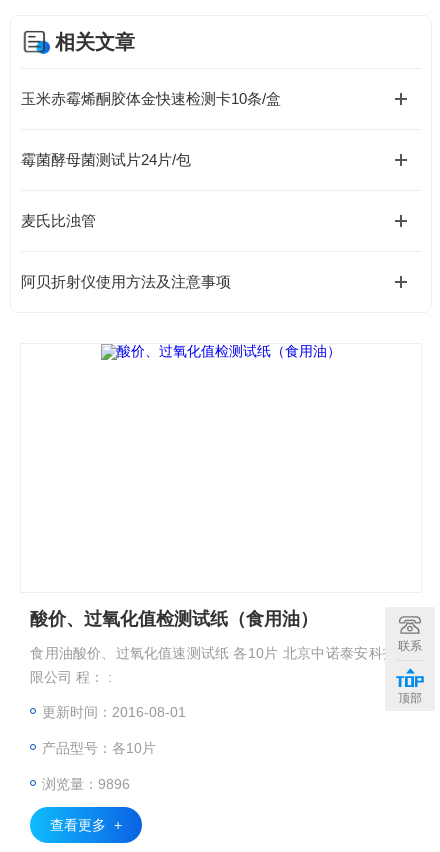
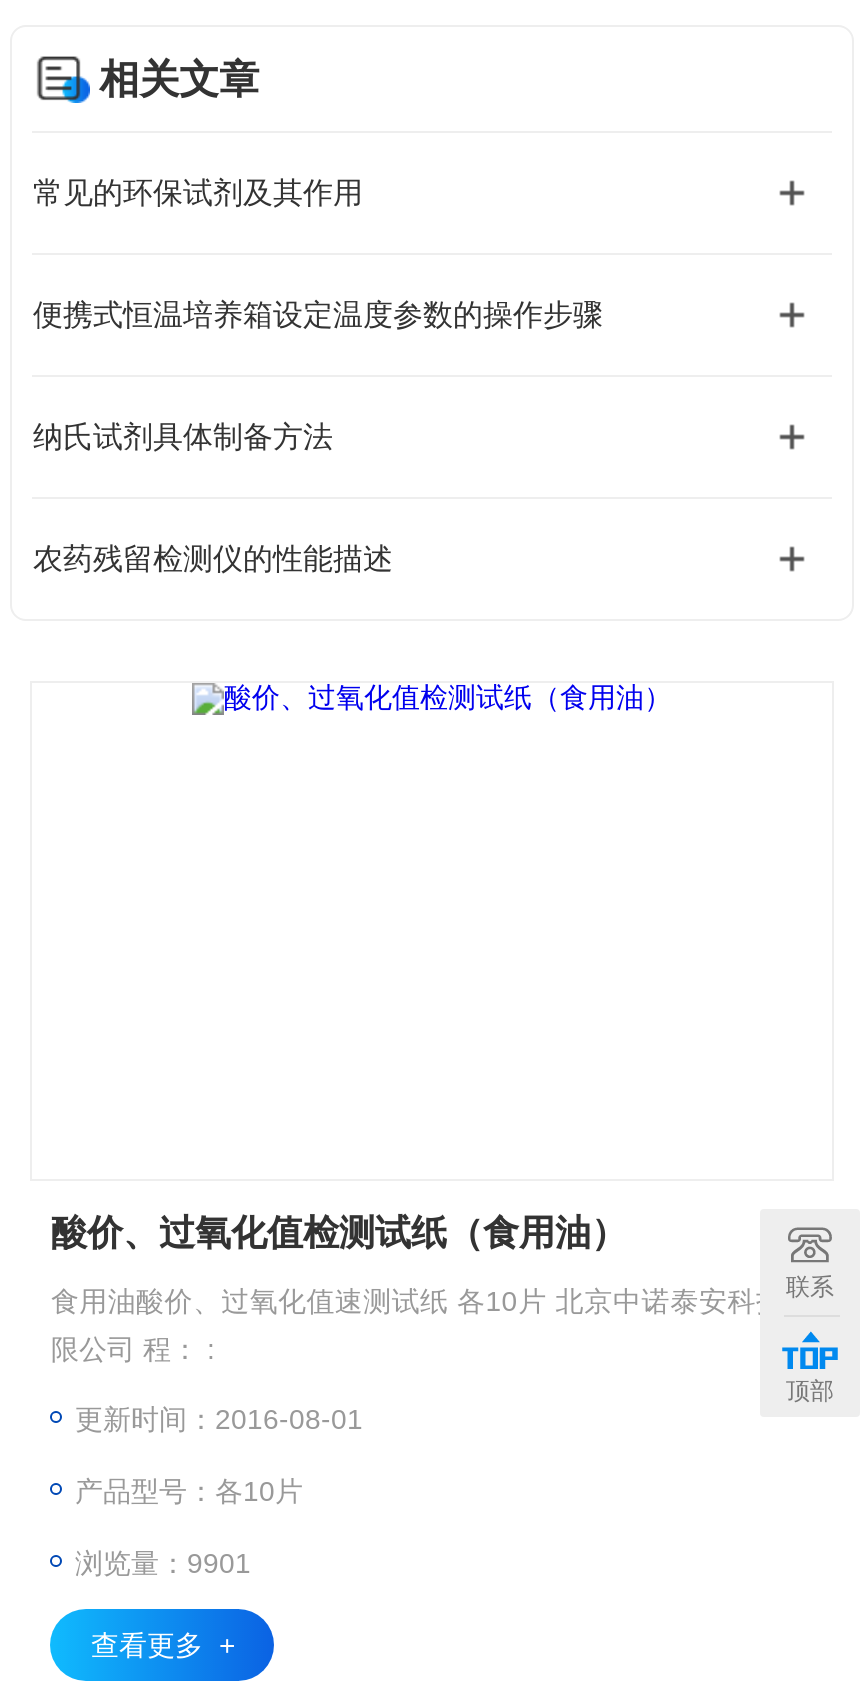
[21,90,281,107] 玉米赤霉烯酮胶体金快速检测卡10条/盒 -> [33,175,363,209] 常见的环保试剂及其作用
[21,151,191,168] 霉菌酵母菌测试片24片/包 -> [33,297,603,331] 便携式恒温培养箱设定温度参数的操作步骤
[21,212,96,229] 麦氏比浊管 -> [33,419,333,453] 纳氏试剂具体制备方法
[21,273,231,290] 阿贝折射仪使用方法及注意事项 -> [33,541,393,575] 农药残留检测仪的性能描述
[42,776,130,792] 浏览量：9896 -> [75,1547,251,1579] 浏览量：9901

